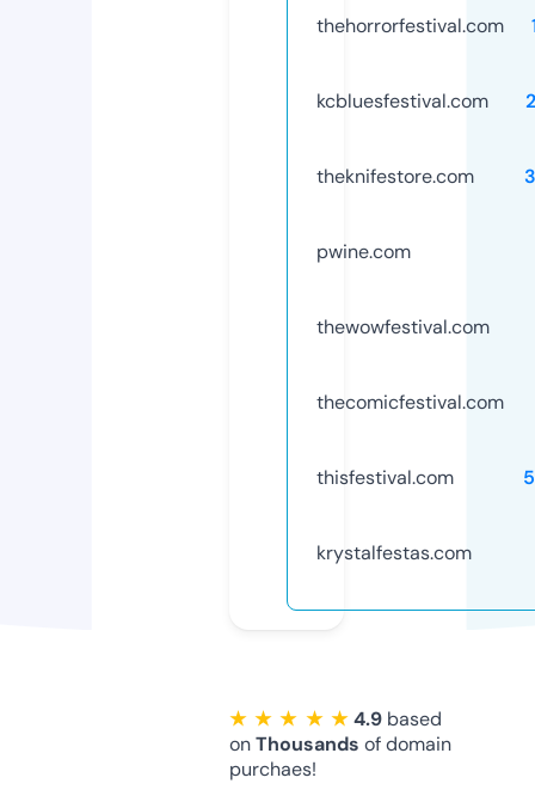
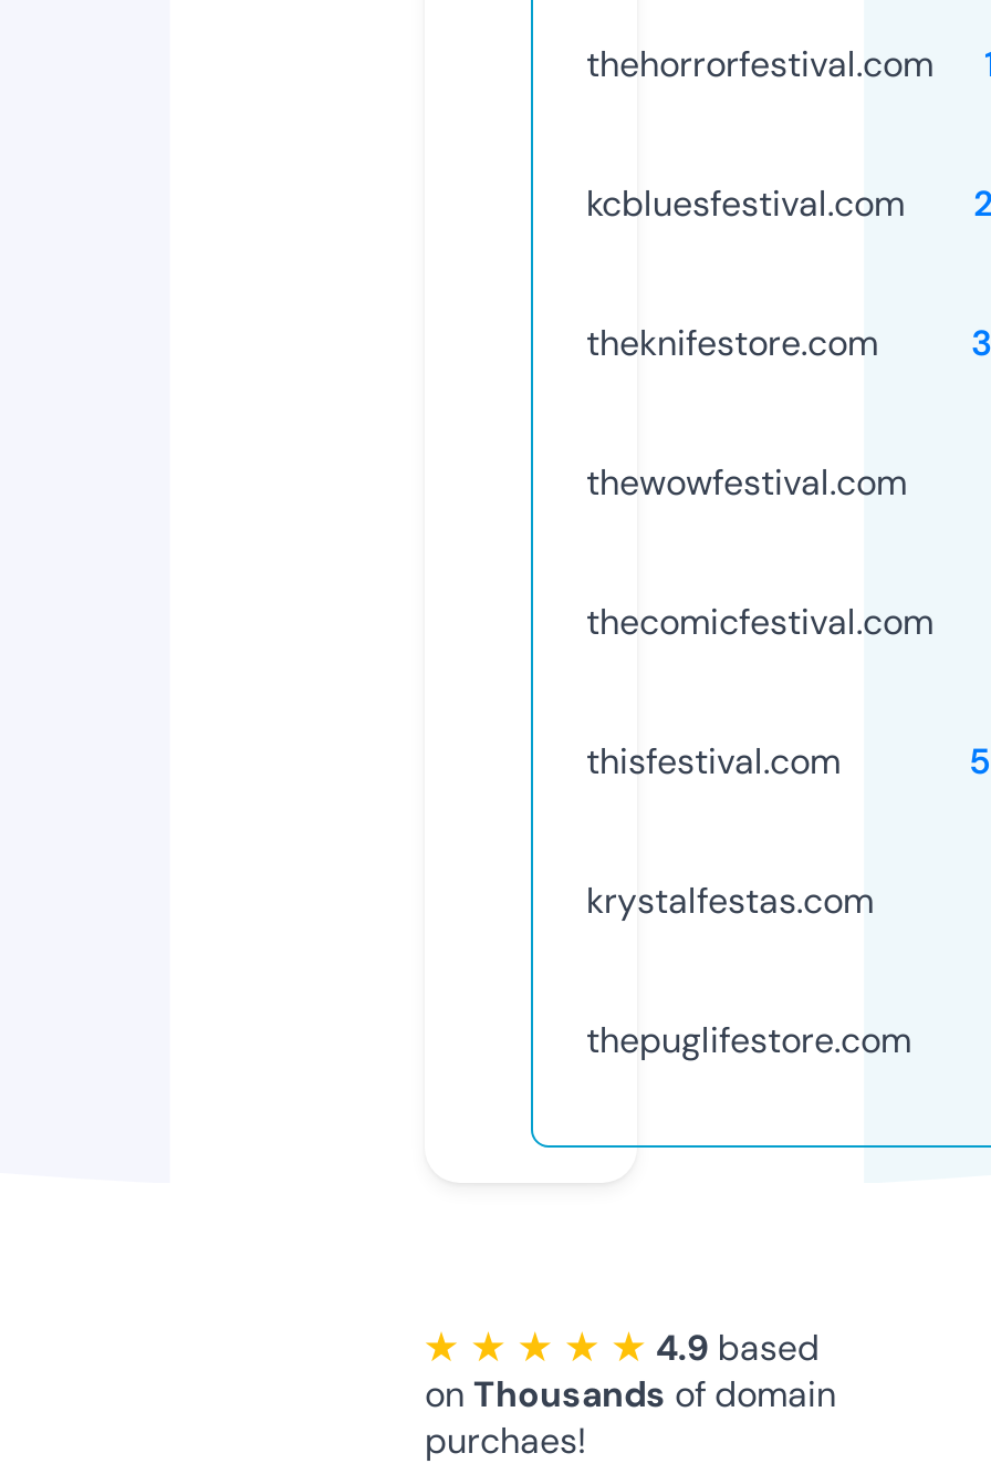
[316,239,411,264] pwine.com -> none
moved [316,314,504,565] -> [586,459,933,924]: thewowfestival.com | thecomicfestival.com | thisfestival.com | krystalfestas.com
none -> [586,1017,911,1063] thepuglifestore.com

